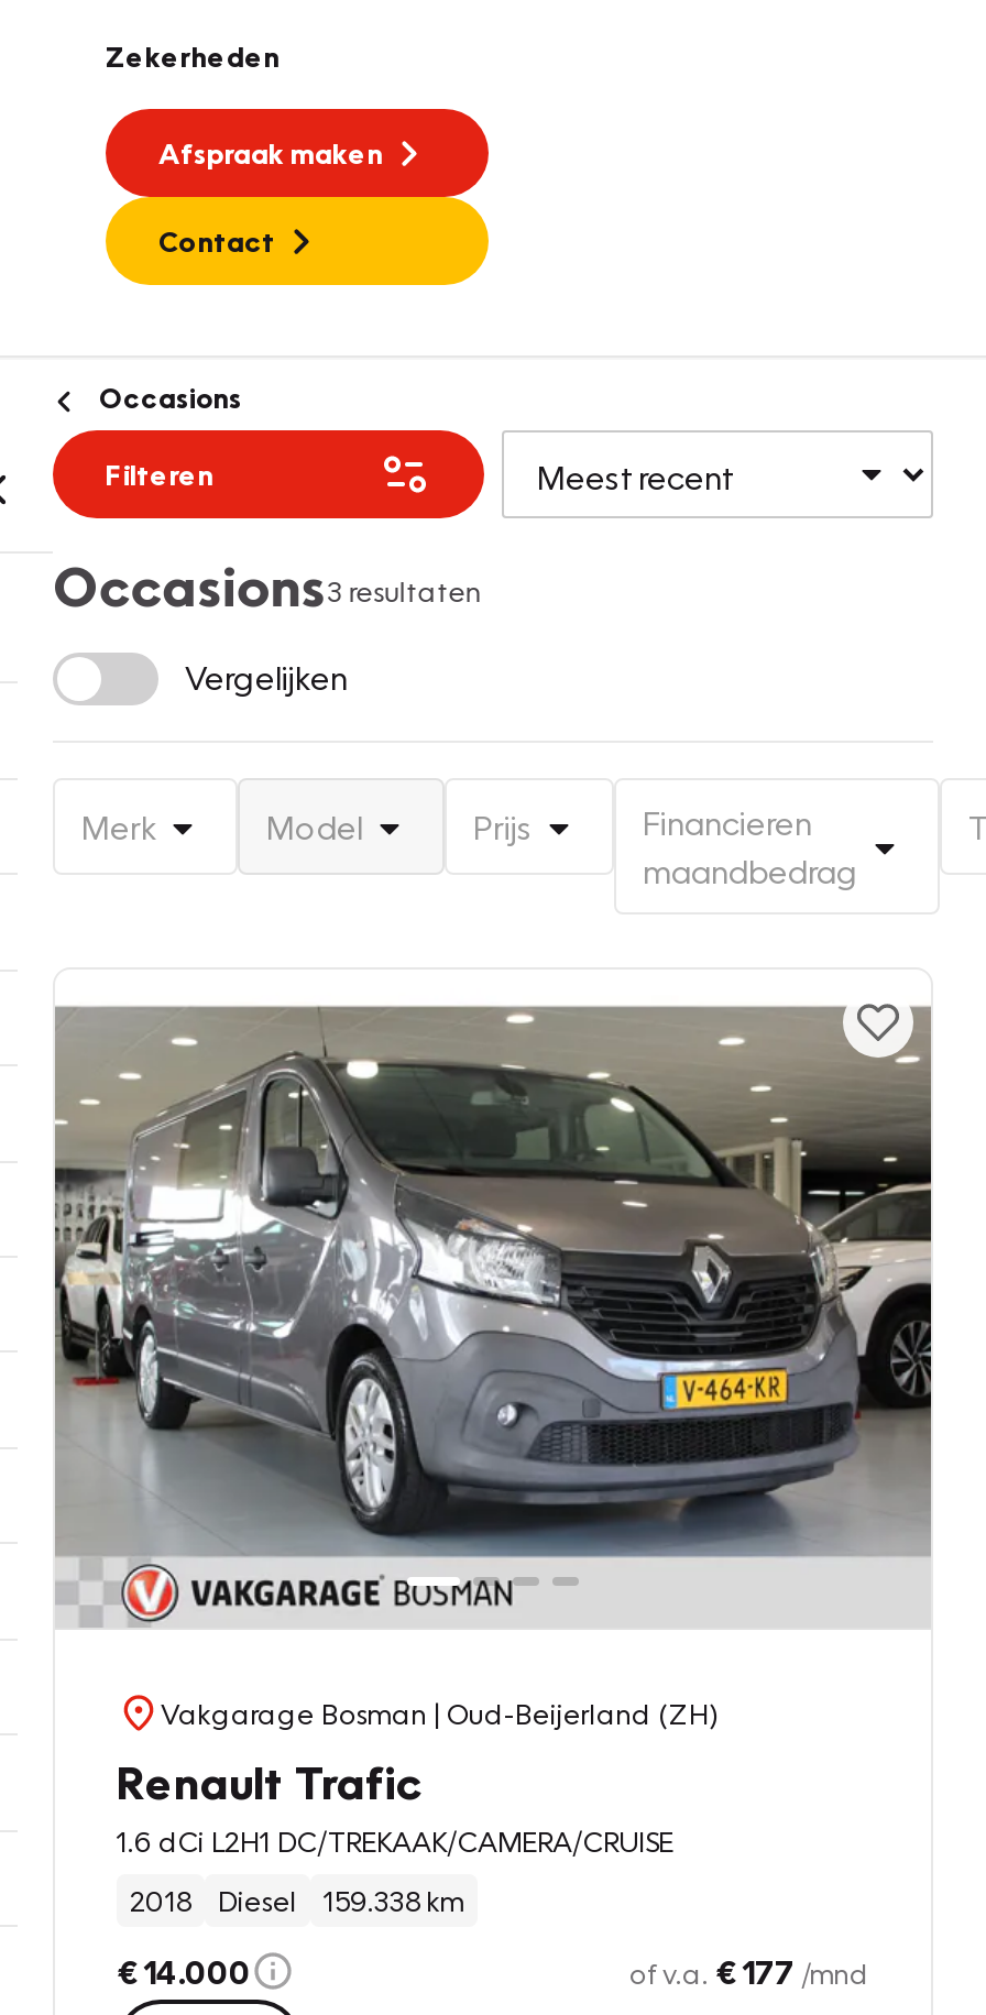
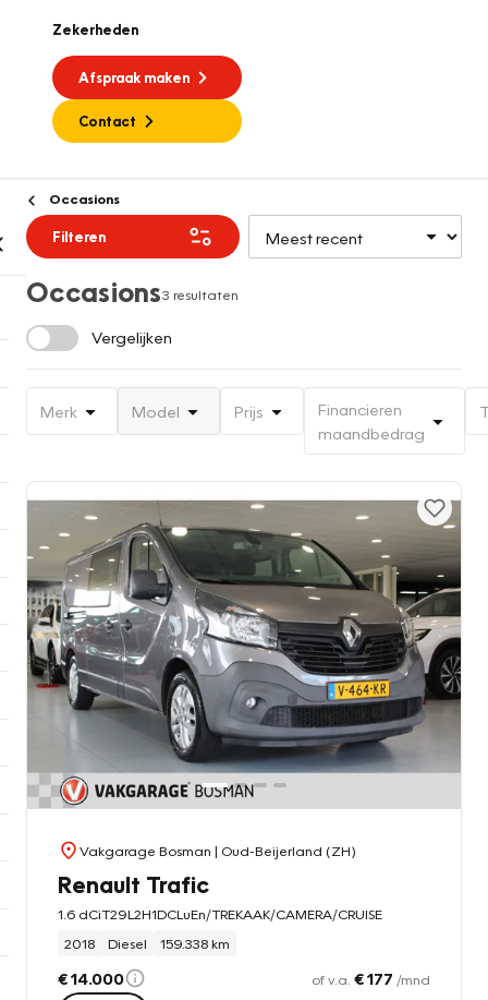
[117,1823,673,1858] 1.6 dCi L2H1 DC/TREKAAK/CAMERA/CRUISE -> [58,905,382,922] 1.6 dCiT29L2H1DCLuEn/TREKAAK/CAMERA/CRUISE

